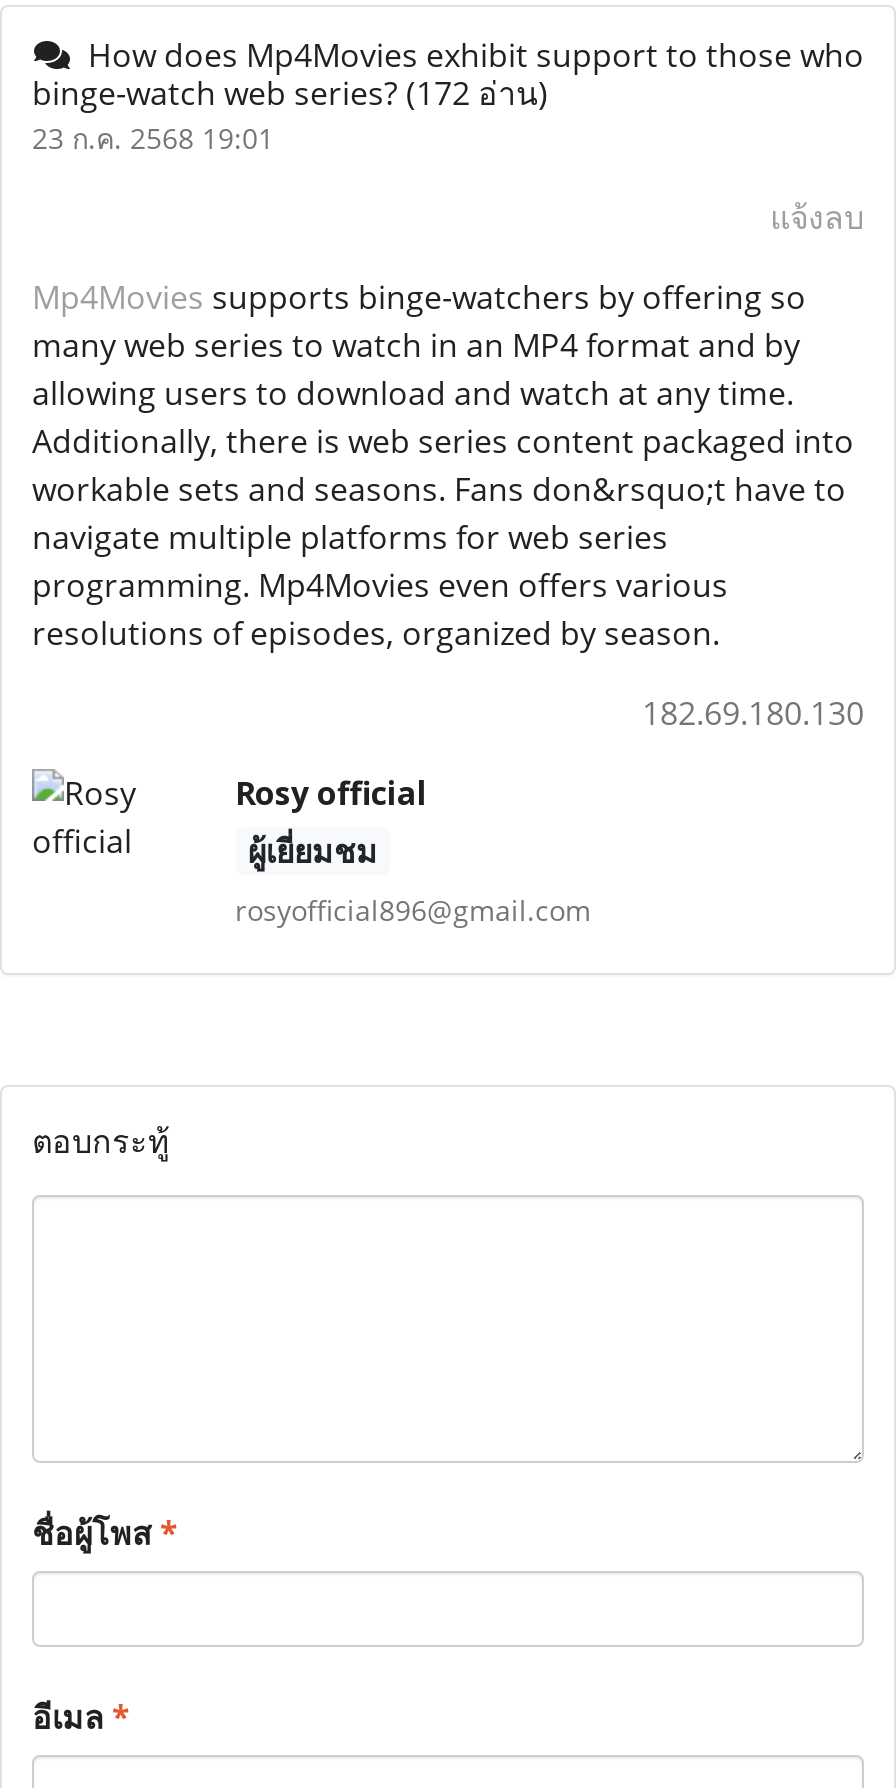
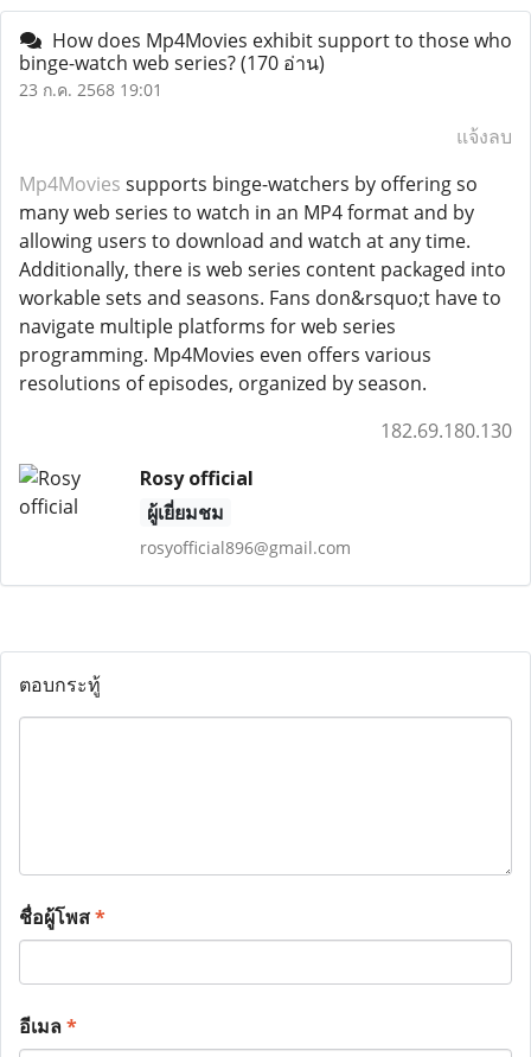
[32,71,548,115] binge-watch web series? (172 อ่าน) -> [19,50,325,76] binge-watch web series? (170 อ่าน)

